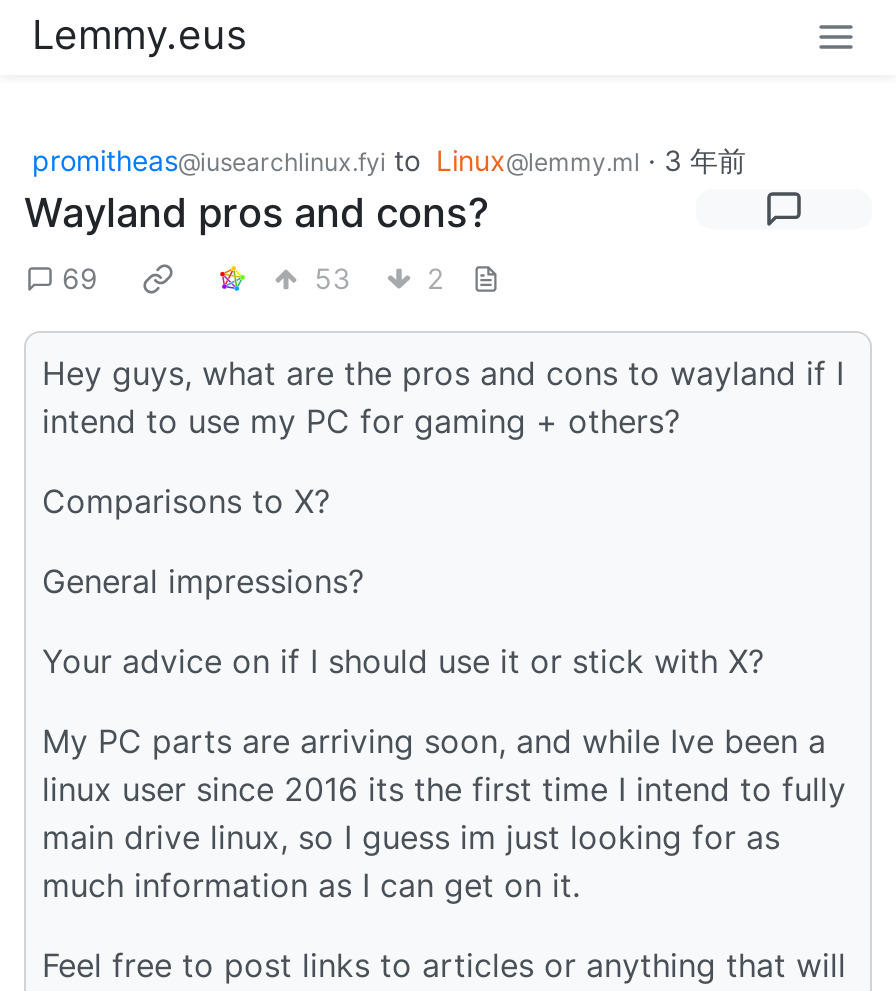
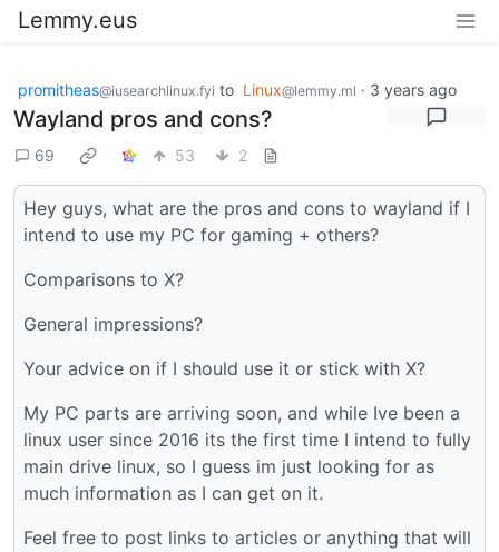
[32,143,746,177] promitheas@iusearchlinux.fyi to Linux@lemmy.ml · 3 年前 -> [18,80,457,99] promitheas@iusearchlinux.fyi to Linux@lemmy.ml · 3 years ago

